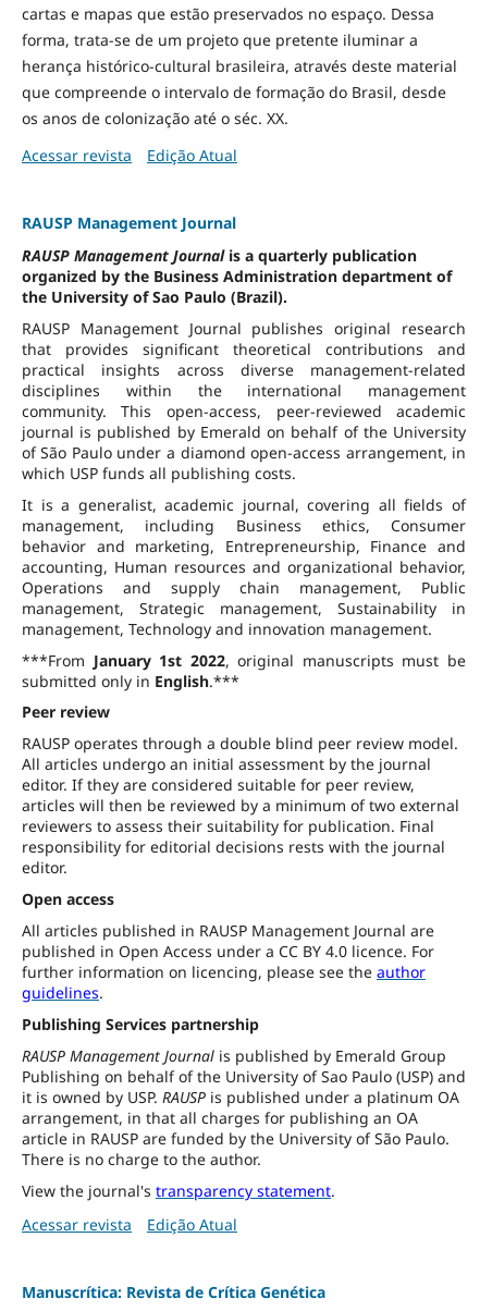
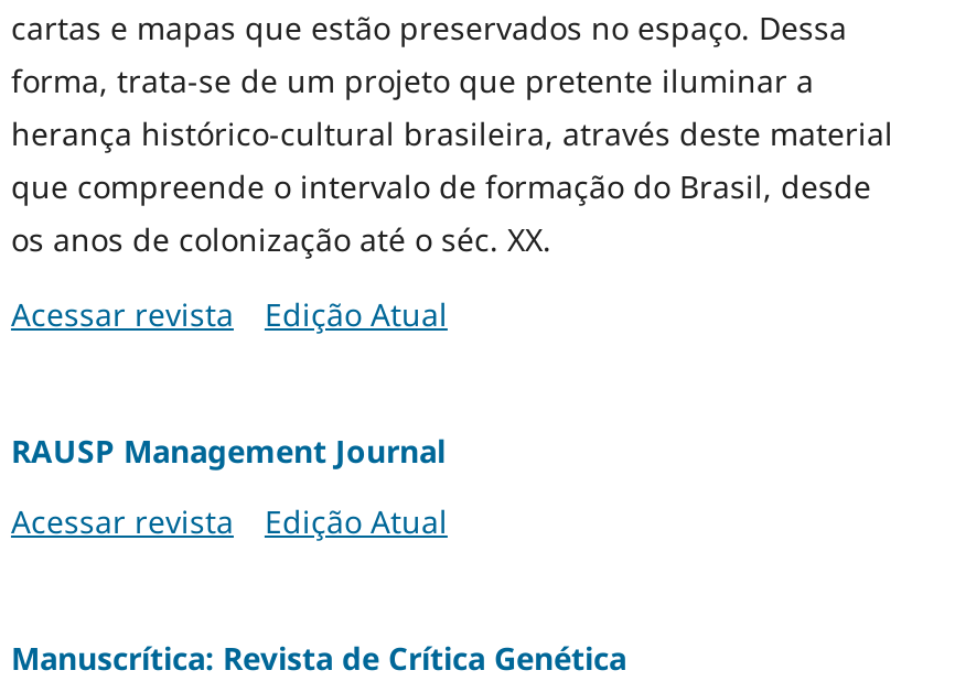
[22,244,466,1201] RAUSP Management Journal is a quarterly publication | organized by the Business Administration department of | the University of Sao Paulo (Brazil). | RAUSP Management Journal publishes original research | that provides significant theoretical contributions and | practical insights across diverse management-related | disciplines within the international management | community. This open-access, peer-reviewed academic | journal is published by Emerald on behalf of the University | of São Paulo under a diamond open-access arrangement, in | which USP funds all publishing costs. | It is a generalist, academic journal, covering all fields of | management, including Business ethics, Consumer | behavior and marketing, Entrepreneurship, Finance and | accounting, Human resources and organizational behavior, | Operations and supply chain management, Public | management, Strategic management, Sustainability in | management, Technology and innovation management. | ***From January 1st 2022, original manuscripts must be | submitted only in English.*** | Peer review | RAUSP operates through a double blind peer review model. | All articles undergo an initial assessment by the journal | editor. If they are considered suitable for peer review, | articles will then be reviewed by a minimum of two external | reviewers to assess their suitability for publication. Final | responsibility for editorial decisions rests with the journal | editor. | Open access | All articles published in RAUSP Management Journal are | published in Open Access under a CC BY 4.0 licence. For | further information on licencing, please see the author | guidelines. | Publishing Services partnership | RAUSP Management Journal is published by Emerald Group | Publishing on behalf of the University of Sao Paulo (USP) and | it is owned by USP. RAUSP is published under a platinum OA | arrangement, in that all charges for publishing an OA | article in RAUSP are funded by the University of São Paulo. | There is no charge to the author. | View the journal's transparency statement. -> none

